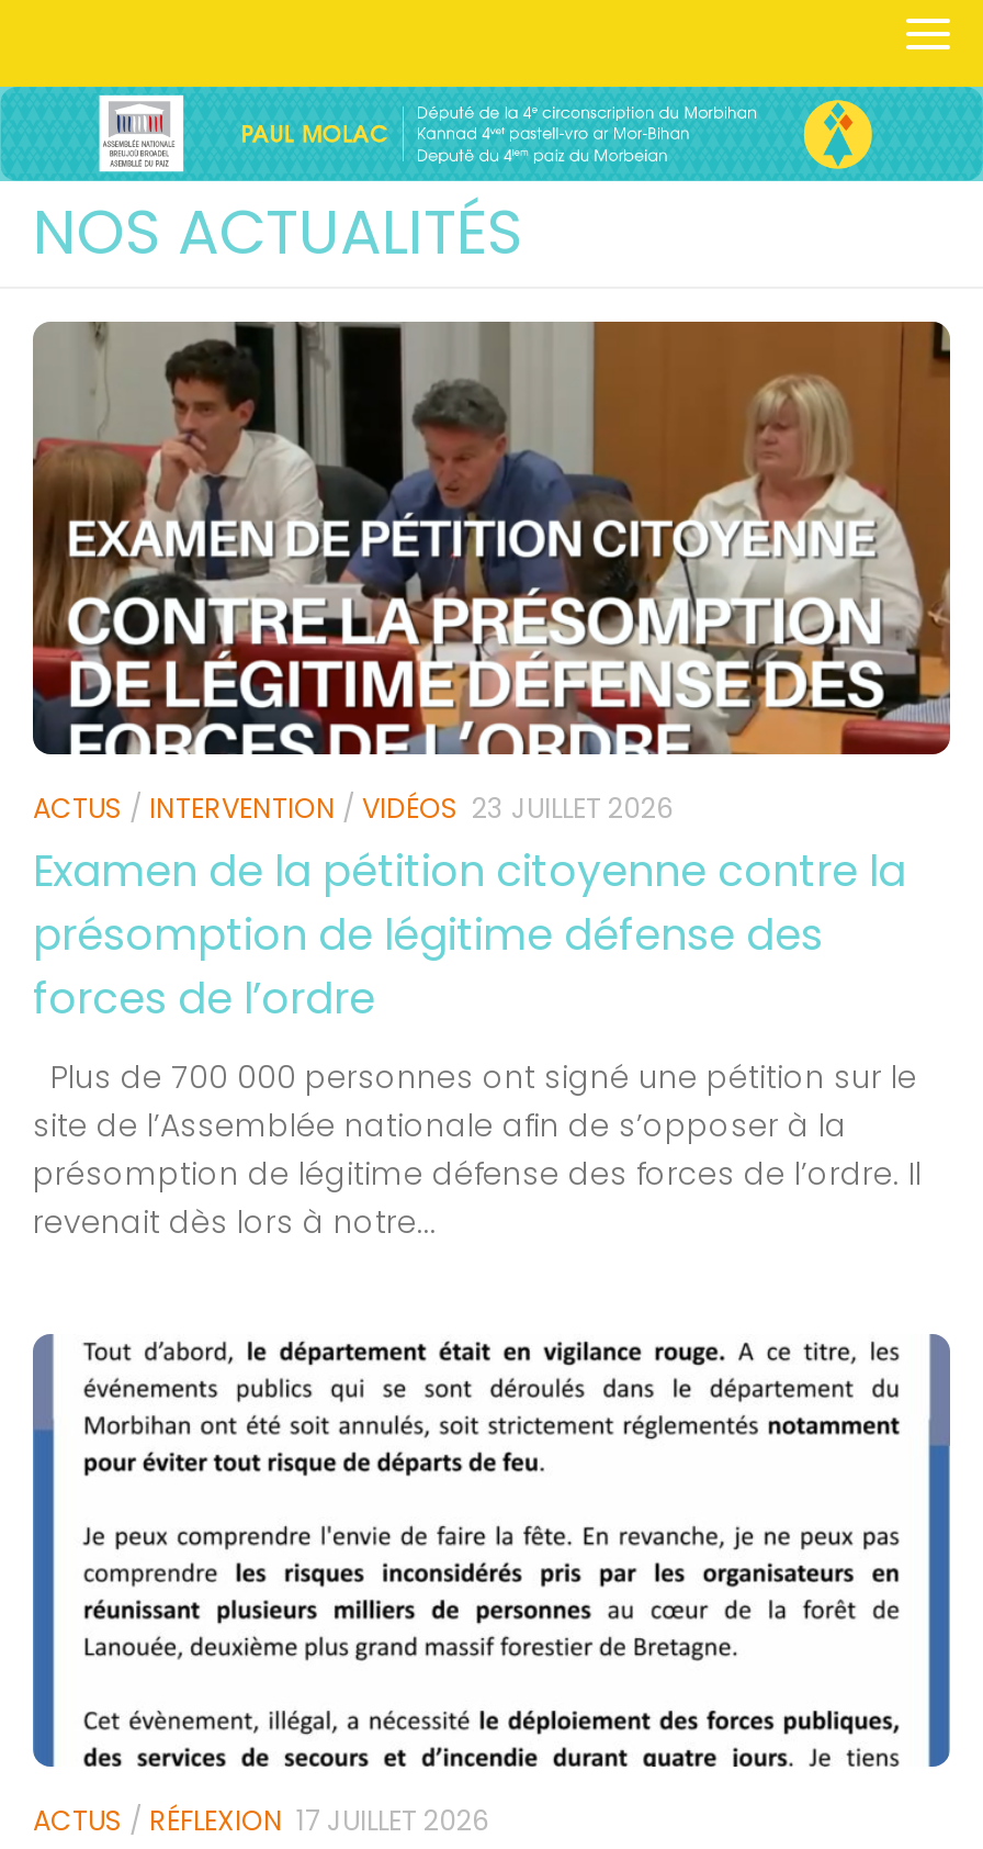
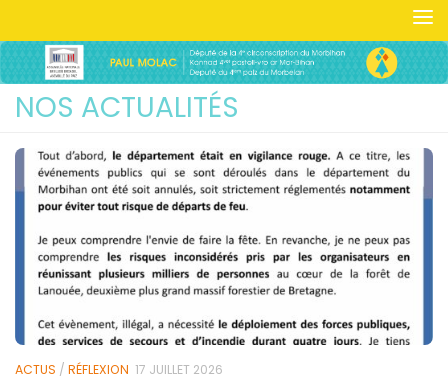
[31,320,952,1244] [image] | ACTUS / INTERVENTION / VIDÉOS 23 JUILLET 2026 | Examen de la pétition citoyenne contre la | présomption de légitime défense des | forces de l’ordre | Plus de 700 000 personnes ont signé une pétition sur le | site de l’Assemblée nationale afin de s’opposer à la | présomption de légitime défense des forces de l’ordre. Il | revenait dès lors à notre... -> none

